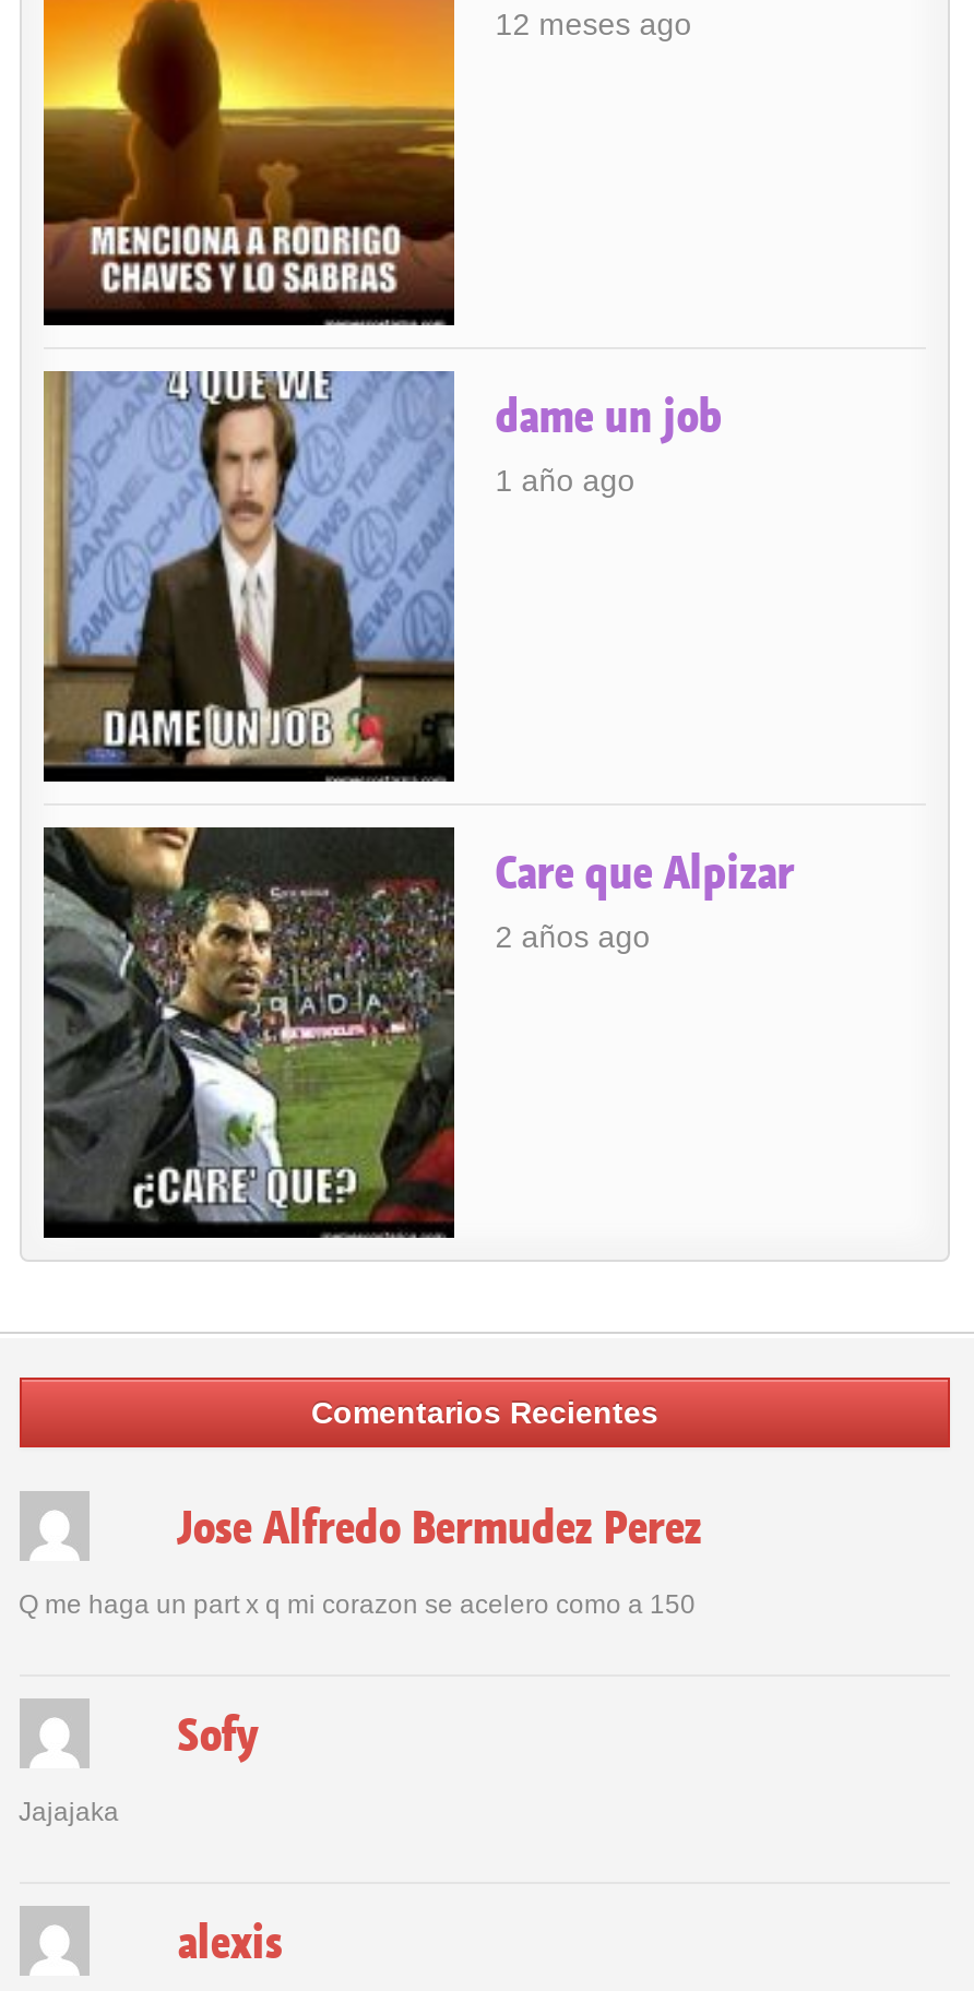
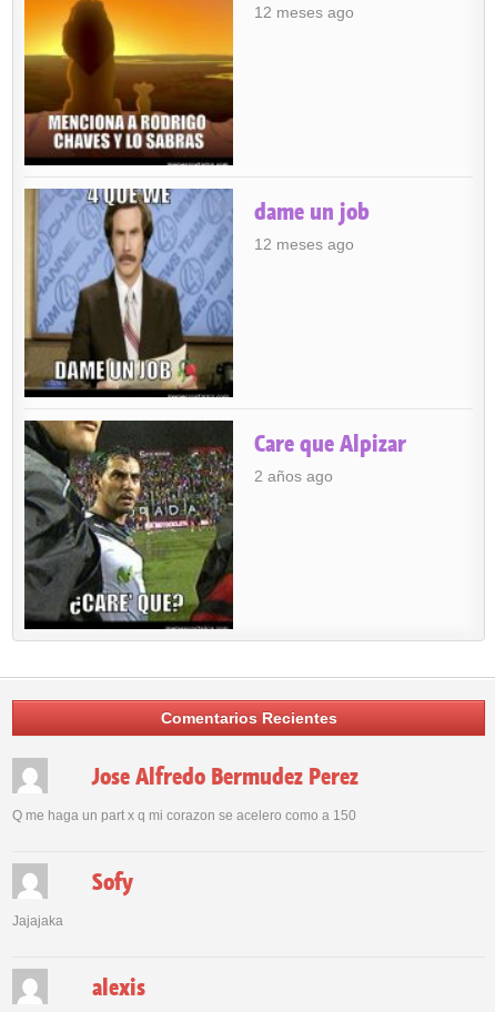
[495,463,635,498] 1 año ago -> [254,235,354,253] 12 meses ago

